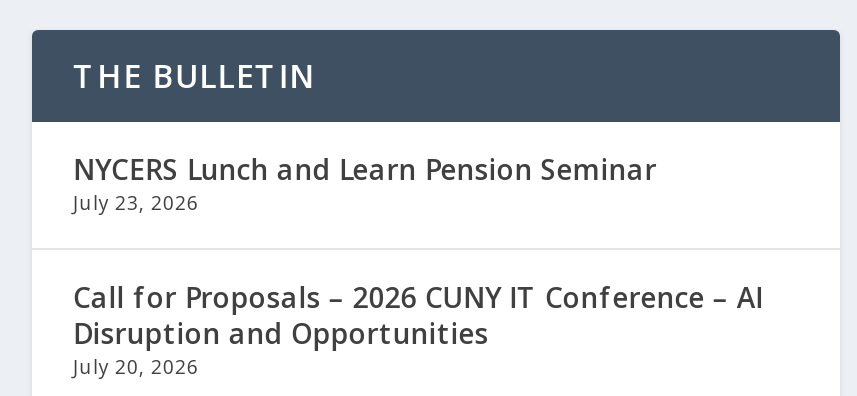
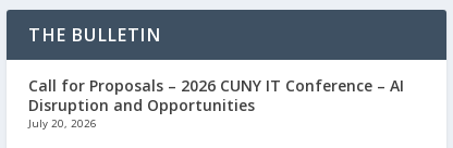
[73,151,657,217] NYCERS Lunch and Learn Pension Seminar | July 23, 2026 -> none

